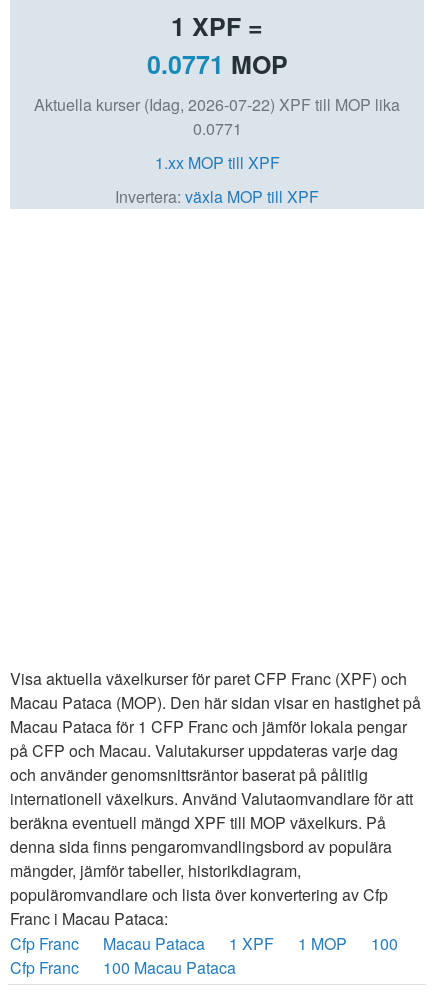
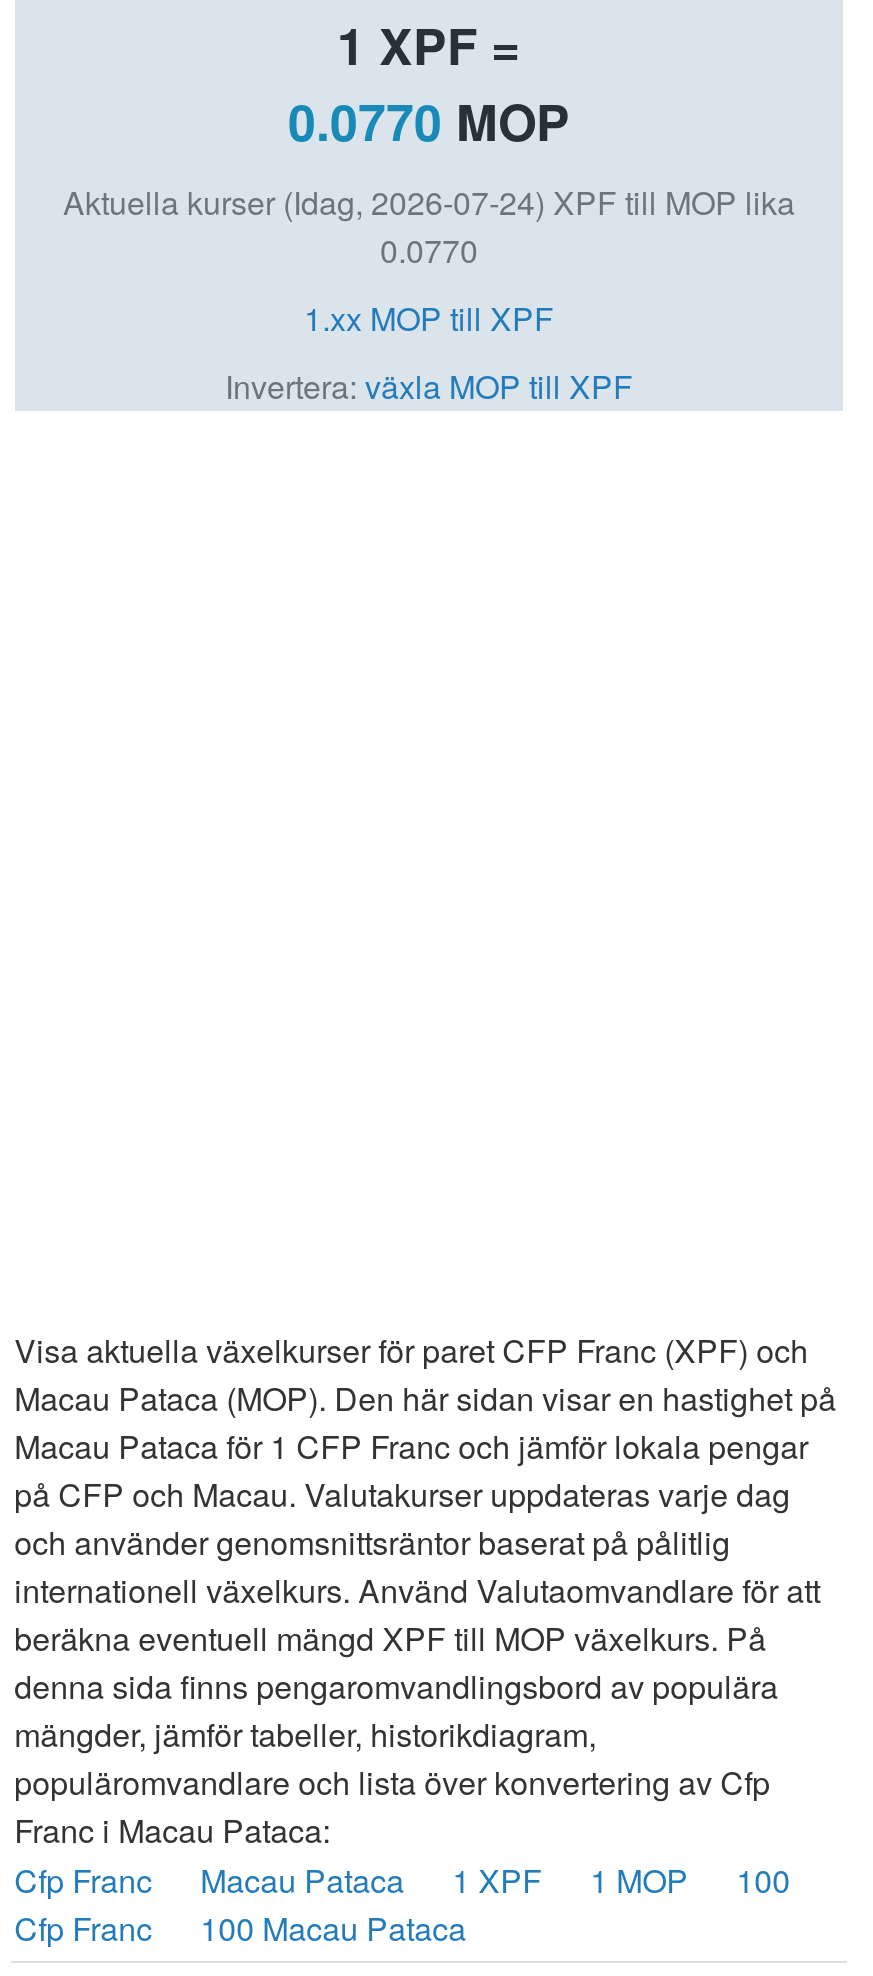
[146,46,287,82] 0.0771 MOP -> [288,86,570,158] 0.0770 MOP
[34,93,400,116] Aktuella kurser (Idag, 2026-07-22) XPF till MOP lika -> [63,180,795,226] Aktuella kurser (Idag, 2026-07-24) XPF till MOP lika
[192,117,241,140] 0.0771 -> [380,228,478,274] 0.0770

